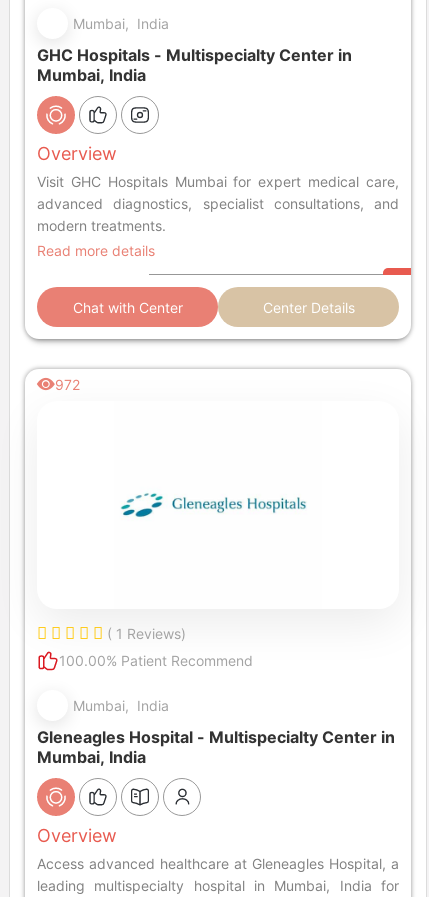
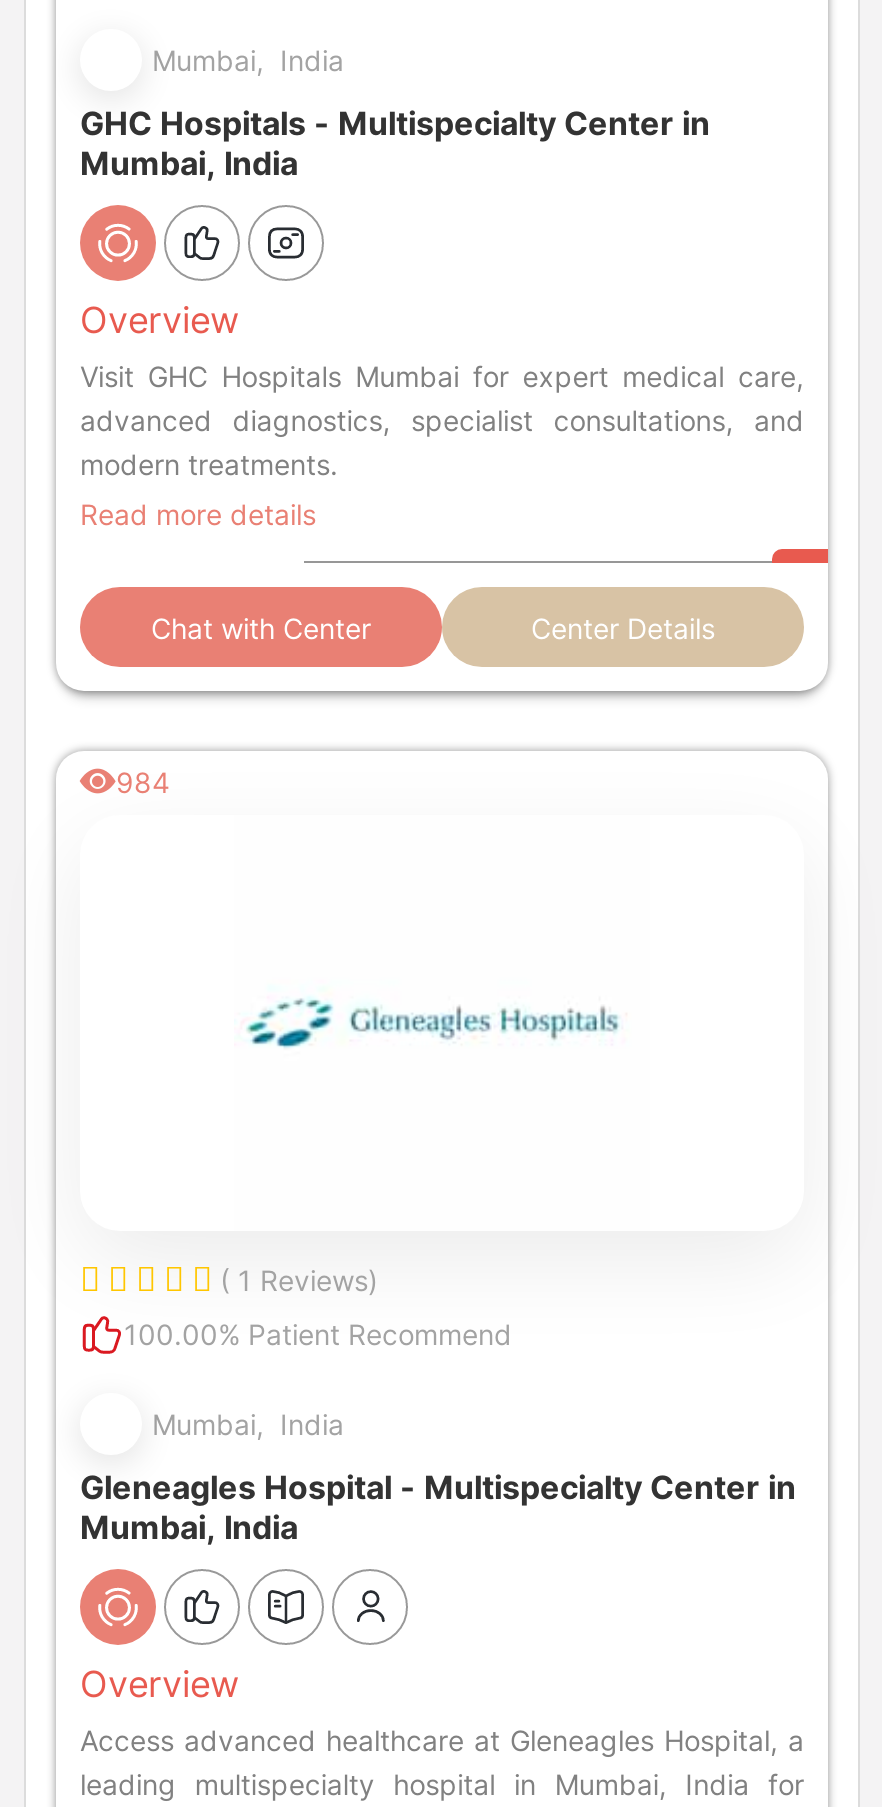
[55,376,80,393] 972 -> [116,765,170,799] 984

